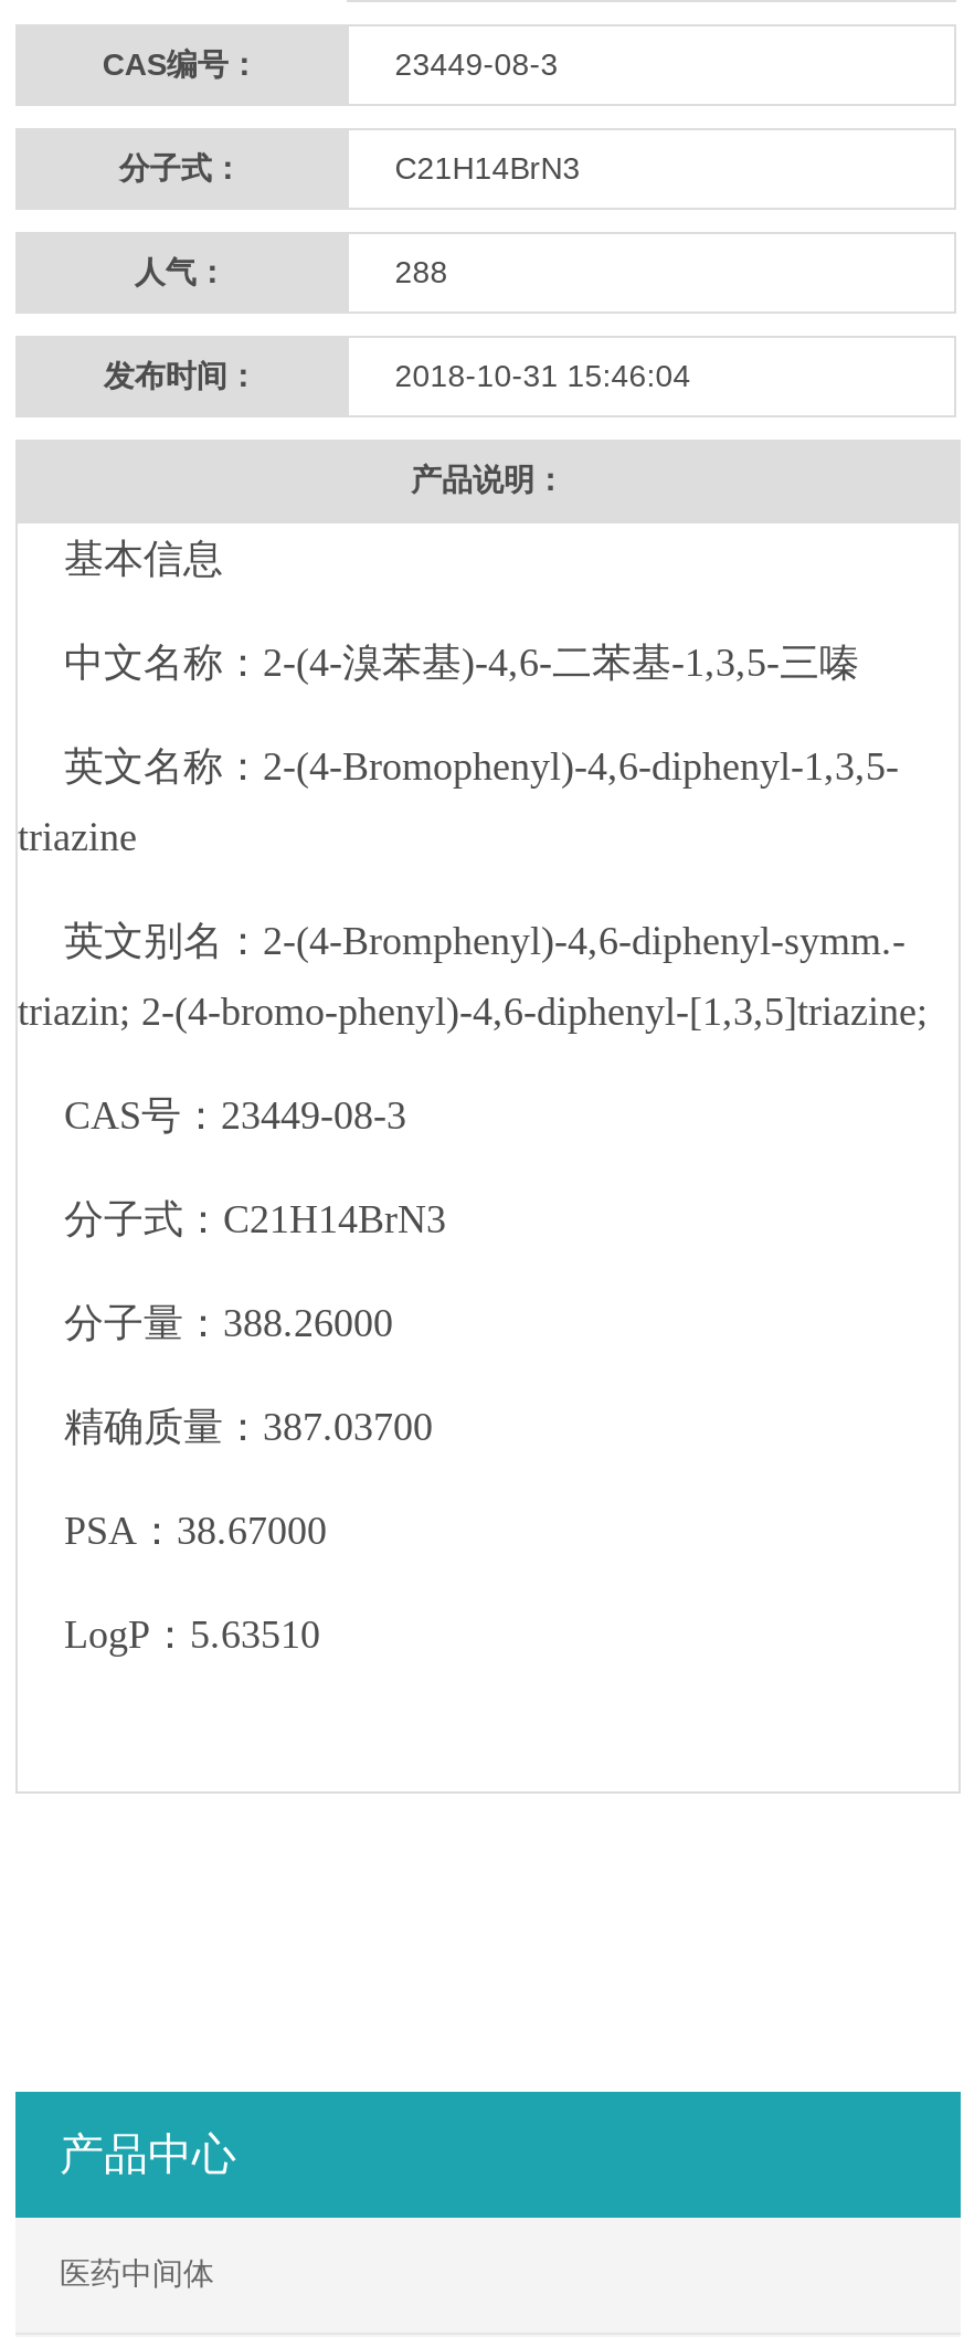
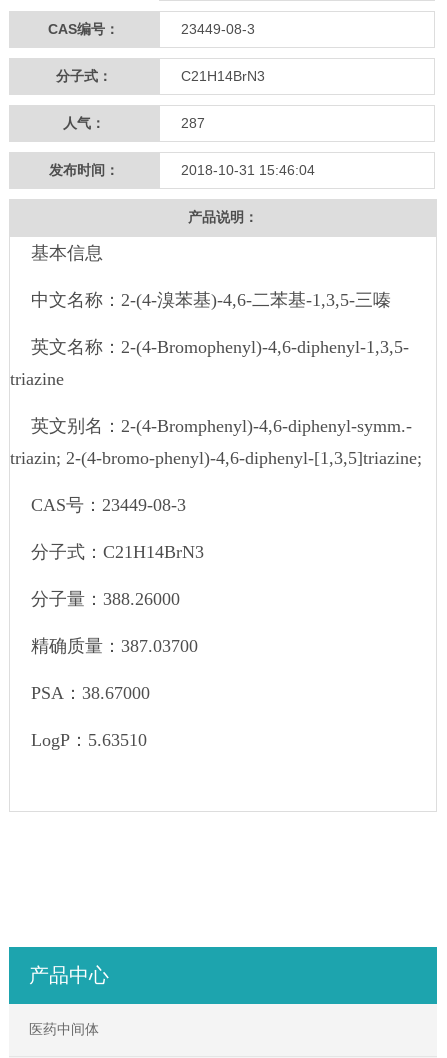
[395,254,448,289] 288 -> [181,115,205,131] 287

